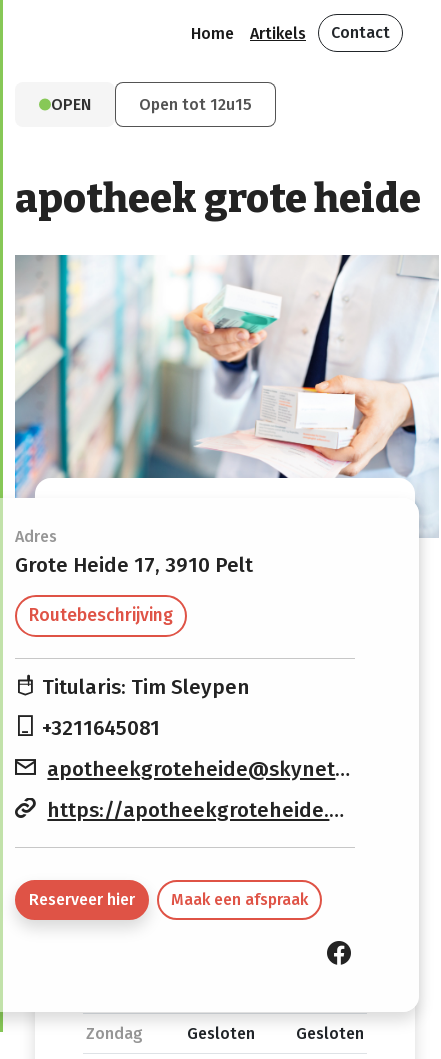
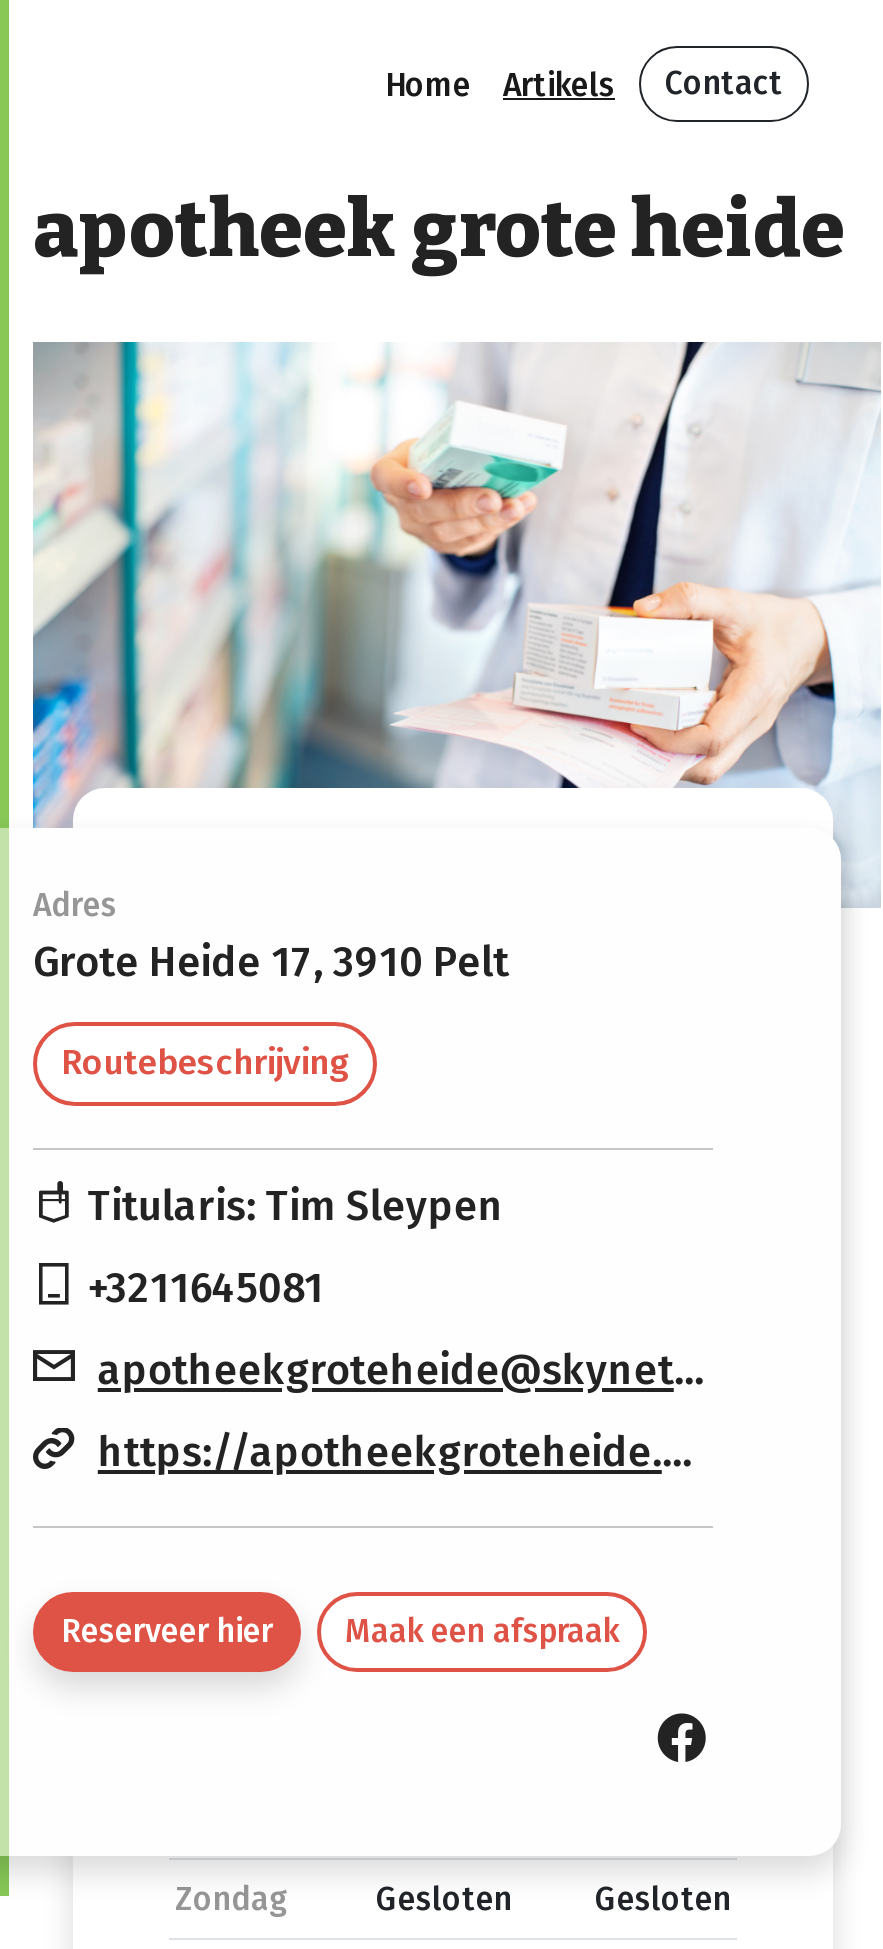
[51,94,252,113] OPEN | Open tot 12u15 -> none

